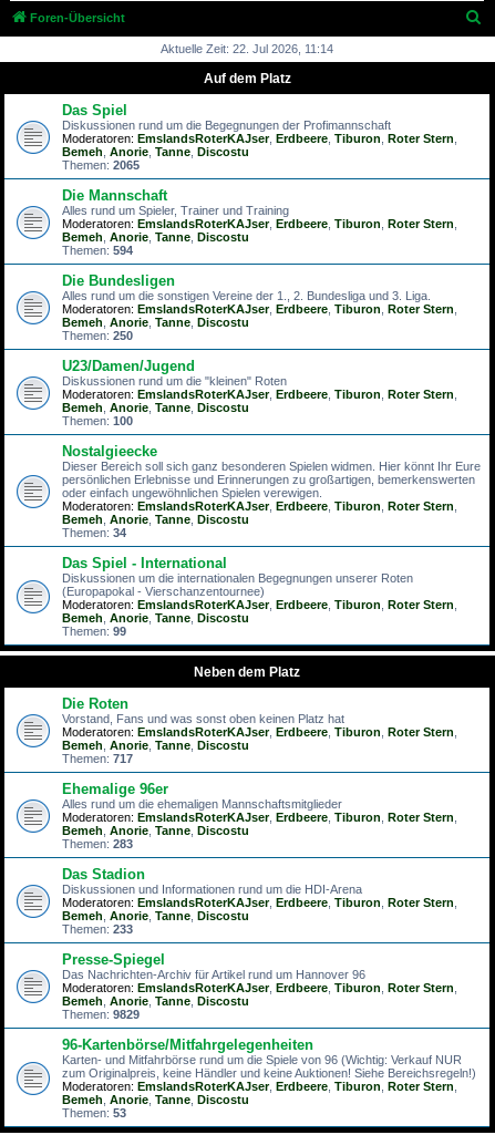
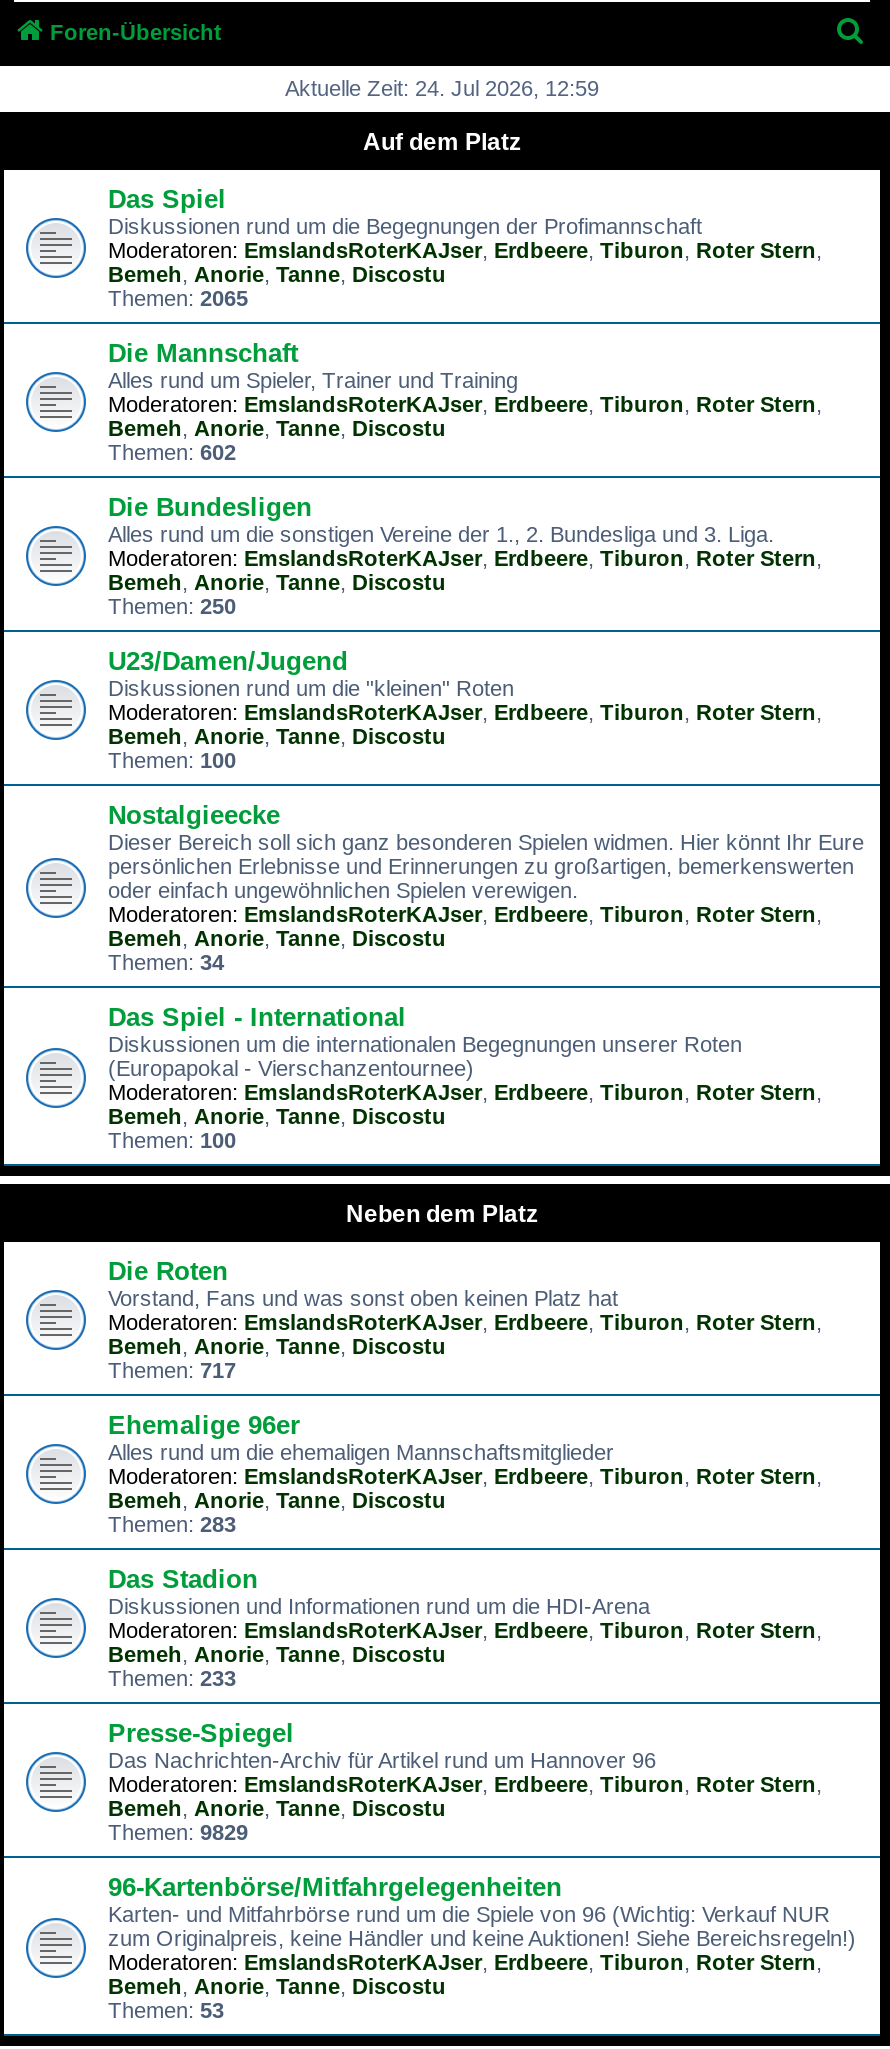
[161,42,333,55] Aktuelle Zeit: 22. Jul 2026, 11:14 -> [285,76,599,100] Aktuelle Zeit: 24. Jul 2026, 12:59
[62,244,133,257] Themen: 594 -> [108,440,236,464] Themen: 602
[62,625,126,638] Themen: 99 -> [108,1128,236,1152] Themen: 100

